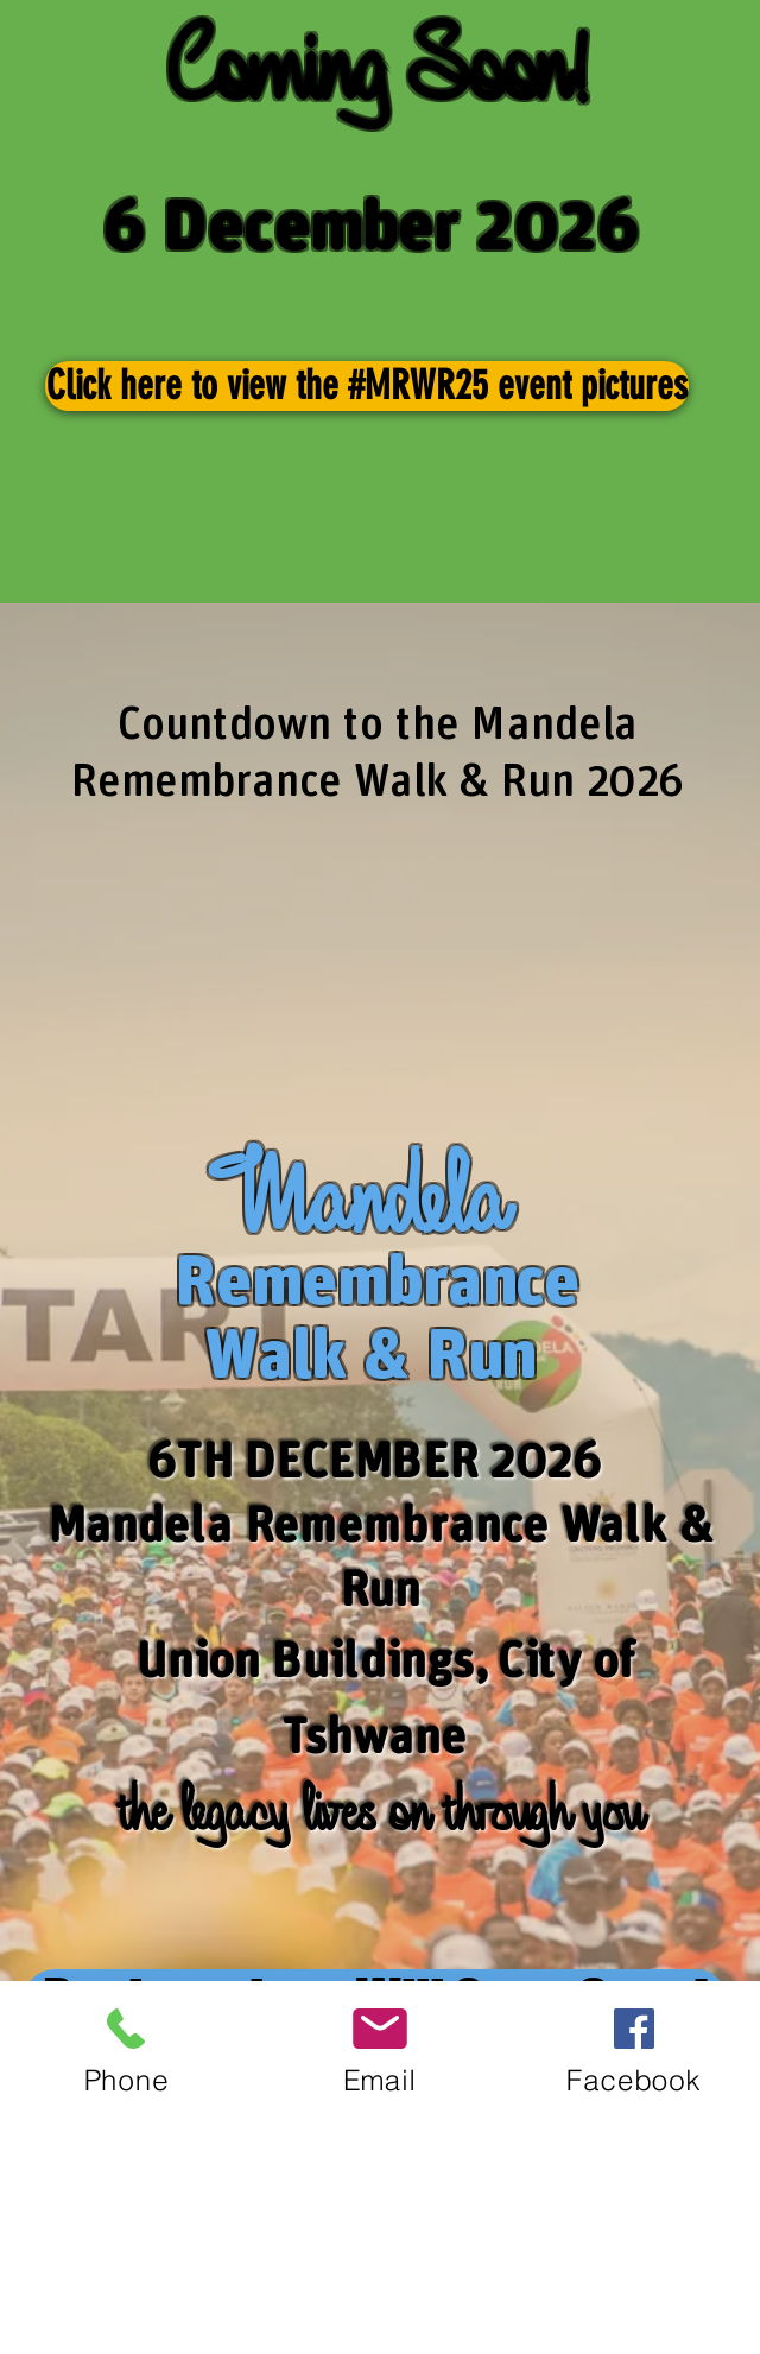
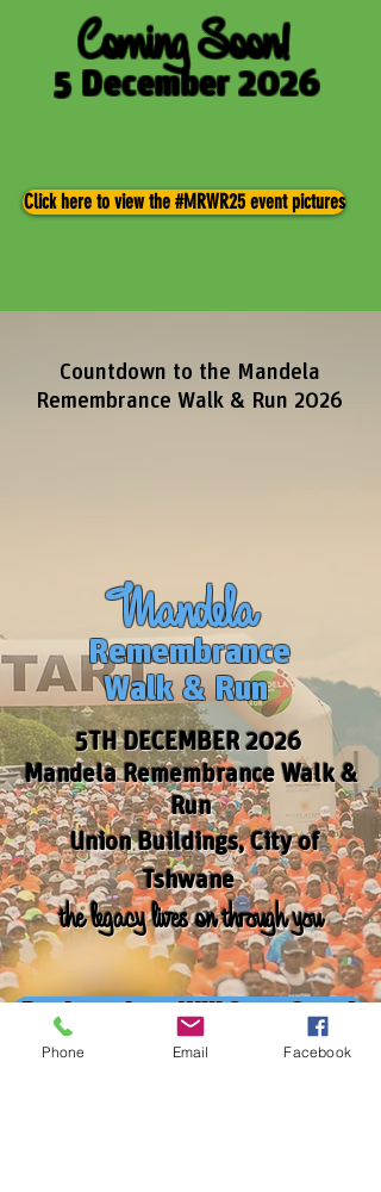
[103,192,657,264] 6 December 2026 -> [52,67,329,103] 5 December 2026
[147,1437,613,1487] 6TH DECEMBER 2026 -> [74,730,307,755] 5TH DECEMBER 2026

